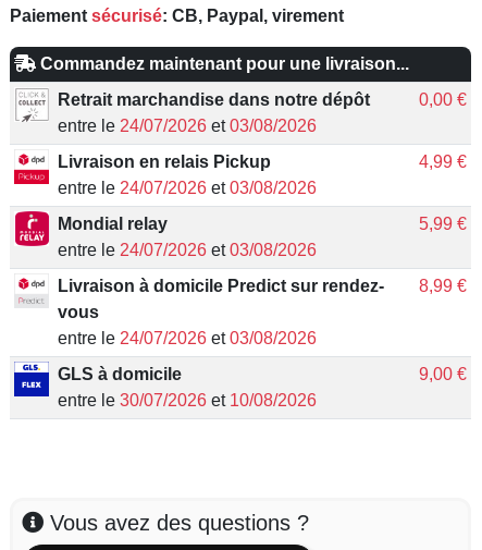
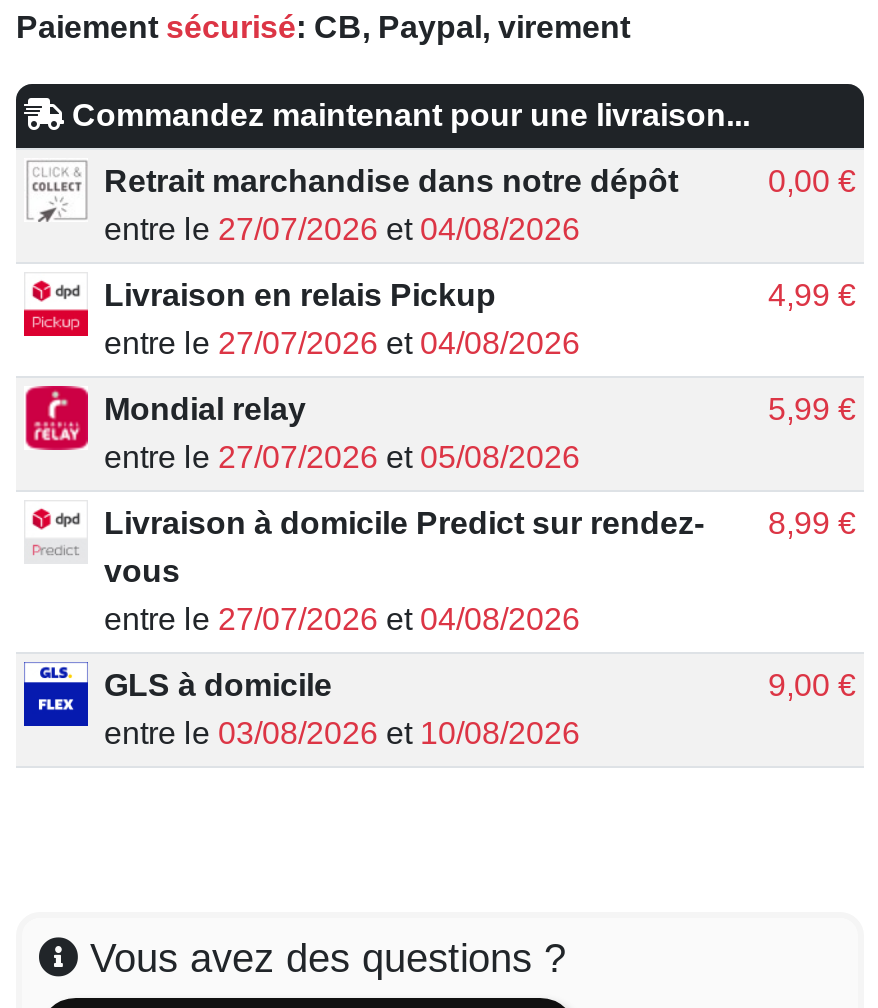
[58,116,317,135] entre le 24/07/2026 et 03/08/2026 -> [104,212,580,246] entre le 27/07/2026 et 04/08/2026
[58,178,317,197] entre le 24/07/2026 et 03/08/2026 -> [104,326,580,360] entre le 27/07/2026 et 04/08/2026
[58,240,317,259] entre le 24/07/2026 et 03/08/2026 -> [104,440,580,474] entre le 27/07/2026 et 05/08/2026
[58,329,317,347] entre le 24/07/2026 et 03/08/2026 -> [104,602,580,636] entre le 27/07/2026 et 04/08/2026
[58,391,317,409] entre le 30/07/2026 et 10/08/2026 -> [104,716,580,750] entre le 03/08/2026 et 10/08/2026

